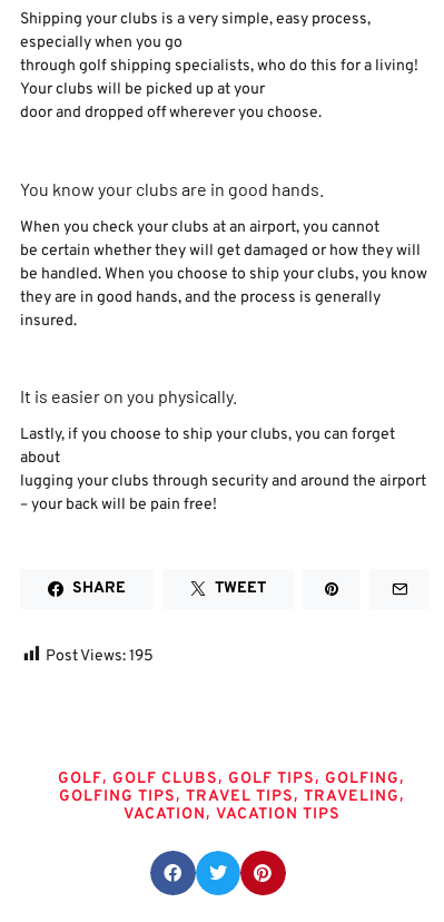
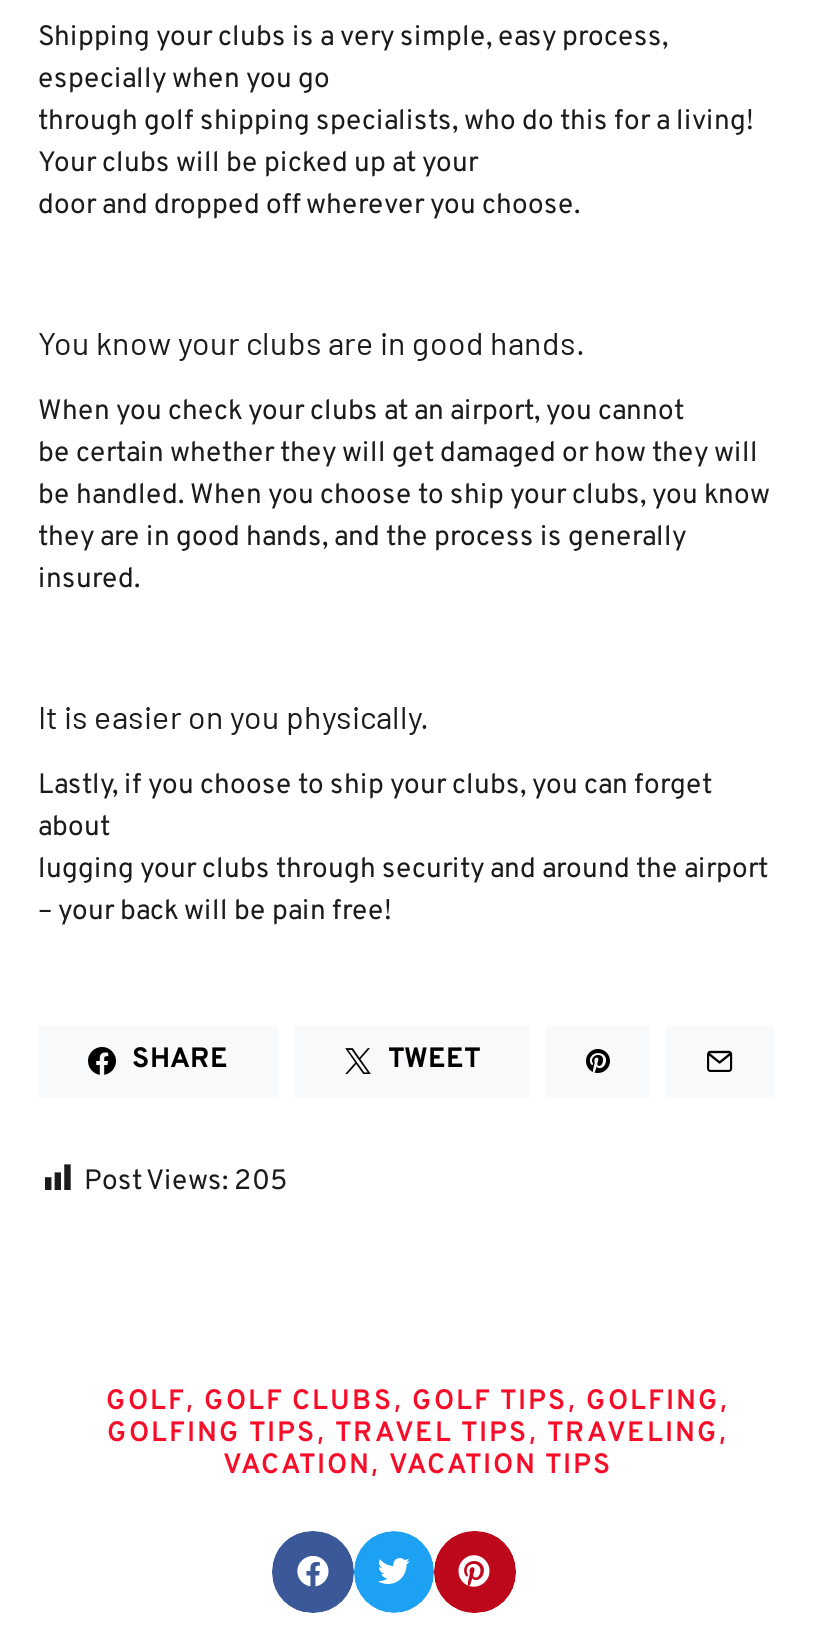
[46,647,154,666] Post Views: 195 -> [84,1165,288,1199] Post Views: 205

